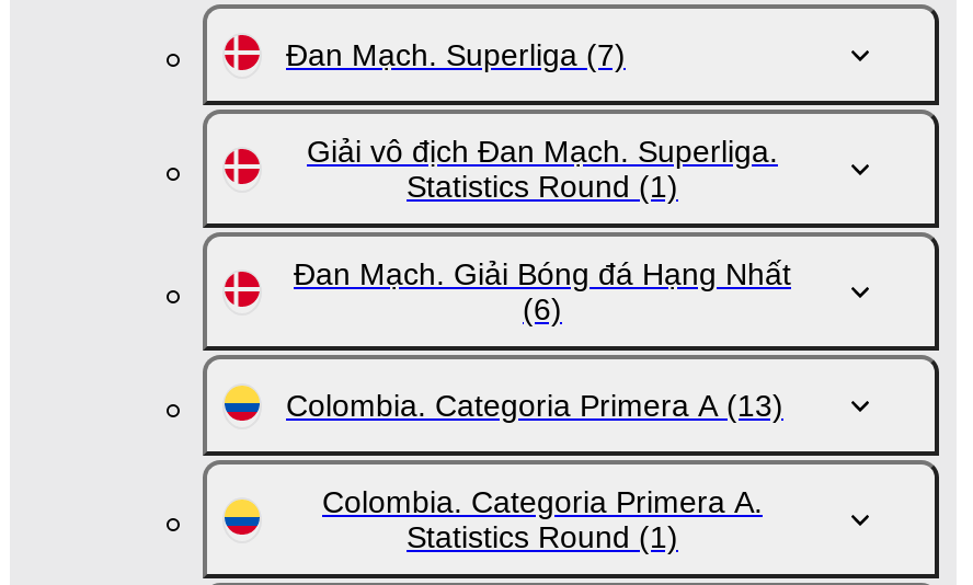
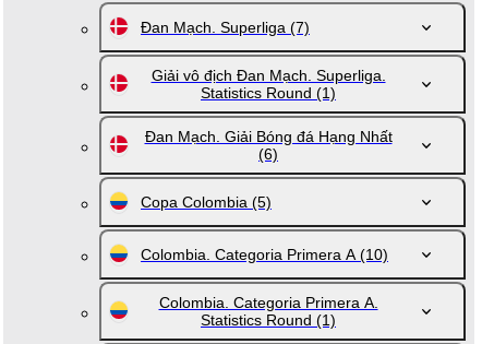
[286,388,783,423] Colombia. Categoria Primera A (13) -> [141,193,388,263] Copa Colombia (5) | Colombia. Categoria Primera A (10)

